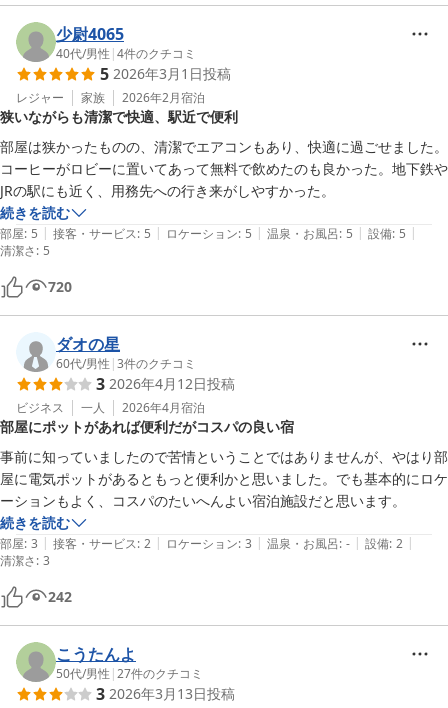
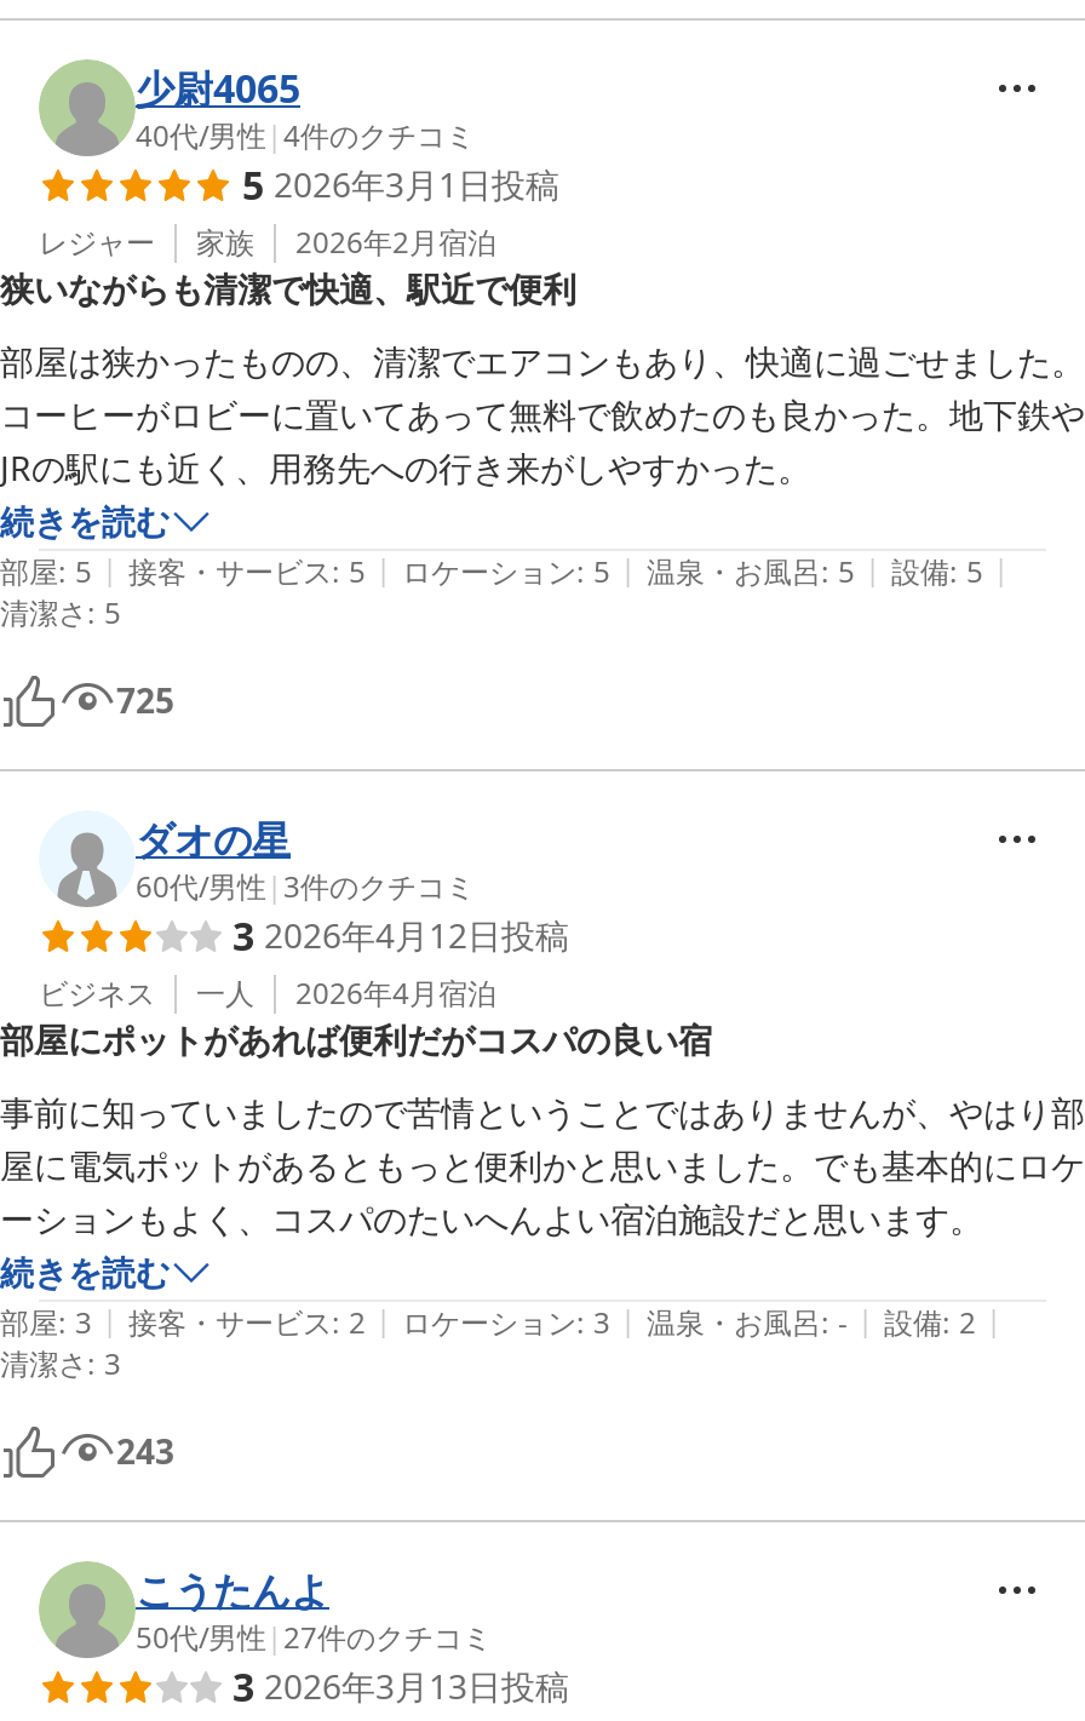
[48,277,72,296] 720 -> [116,677,174,723] 725
[48,587,72,606] 242 -> [116,1428,174,1474] 243

